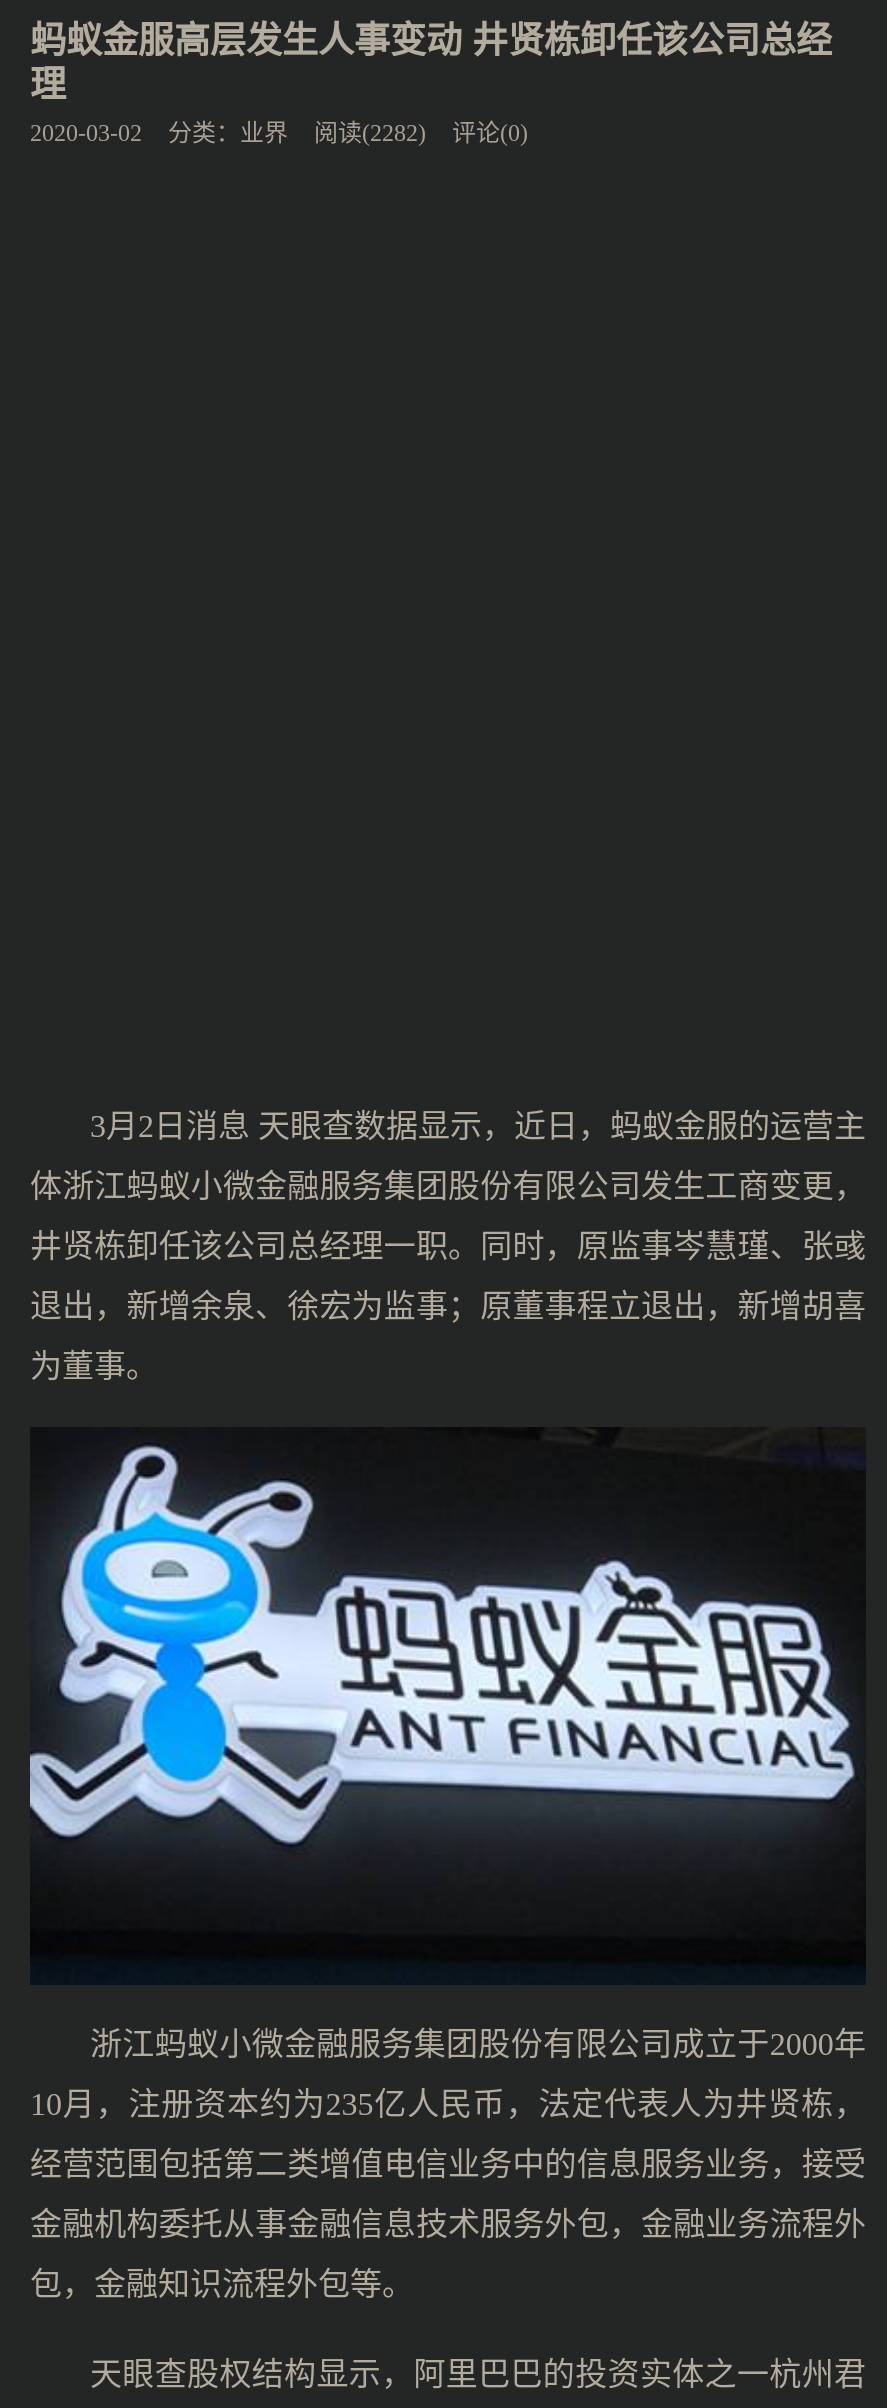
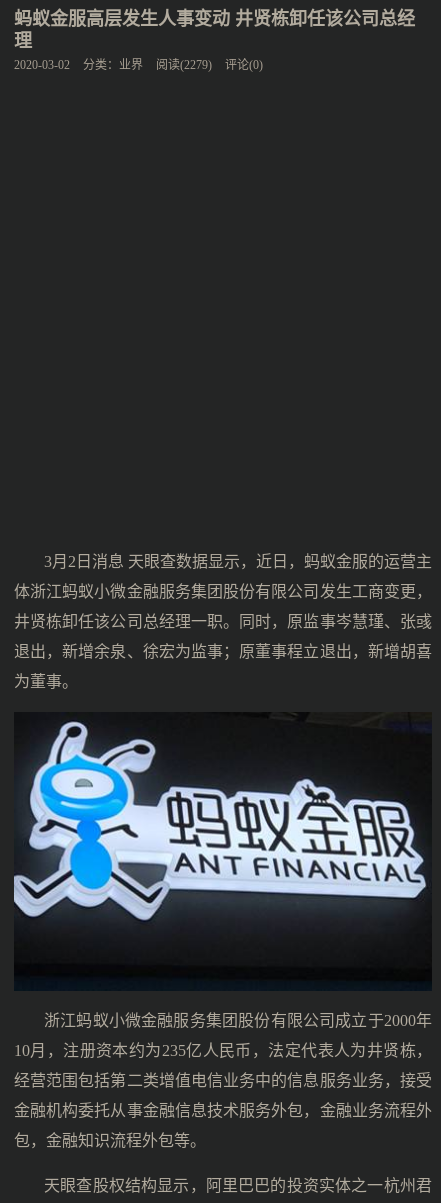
[30,119,528,147] 2020-03-02 分类：业界 阅读(2282) 评论(0) -> [14,58,263,72] 2020-03-02 分类：业界 阅读(2279) 评论(0)

